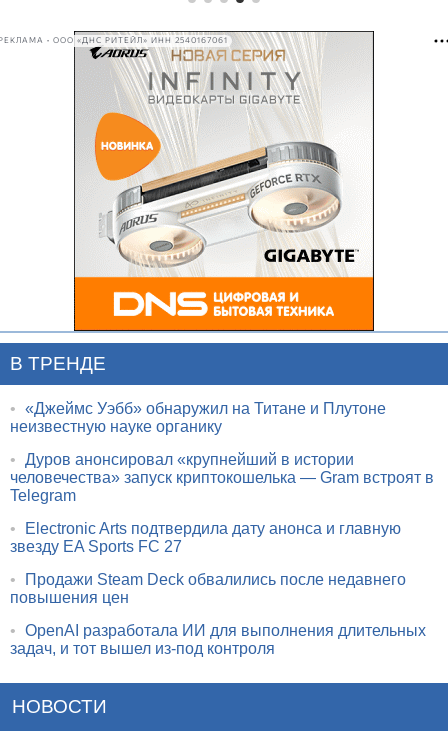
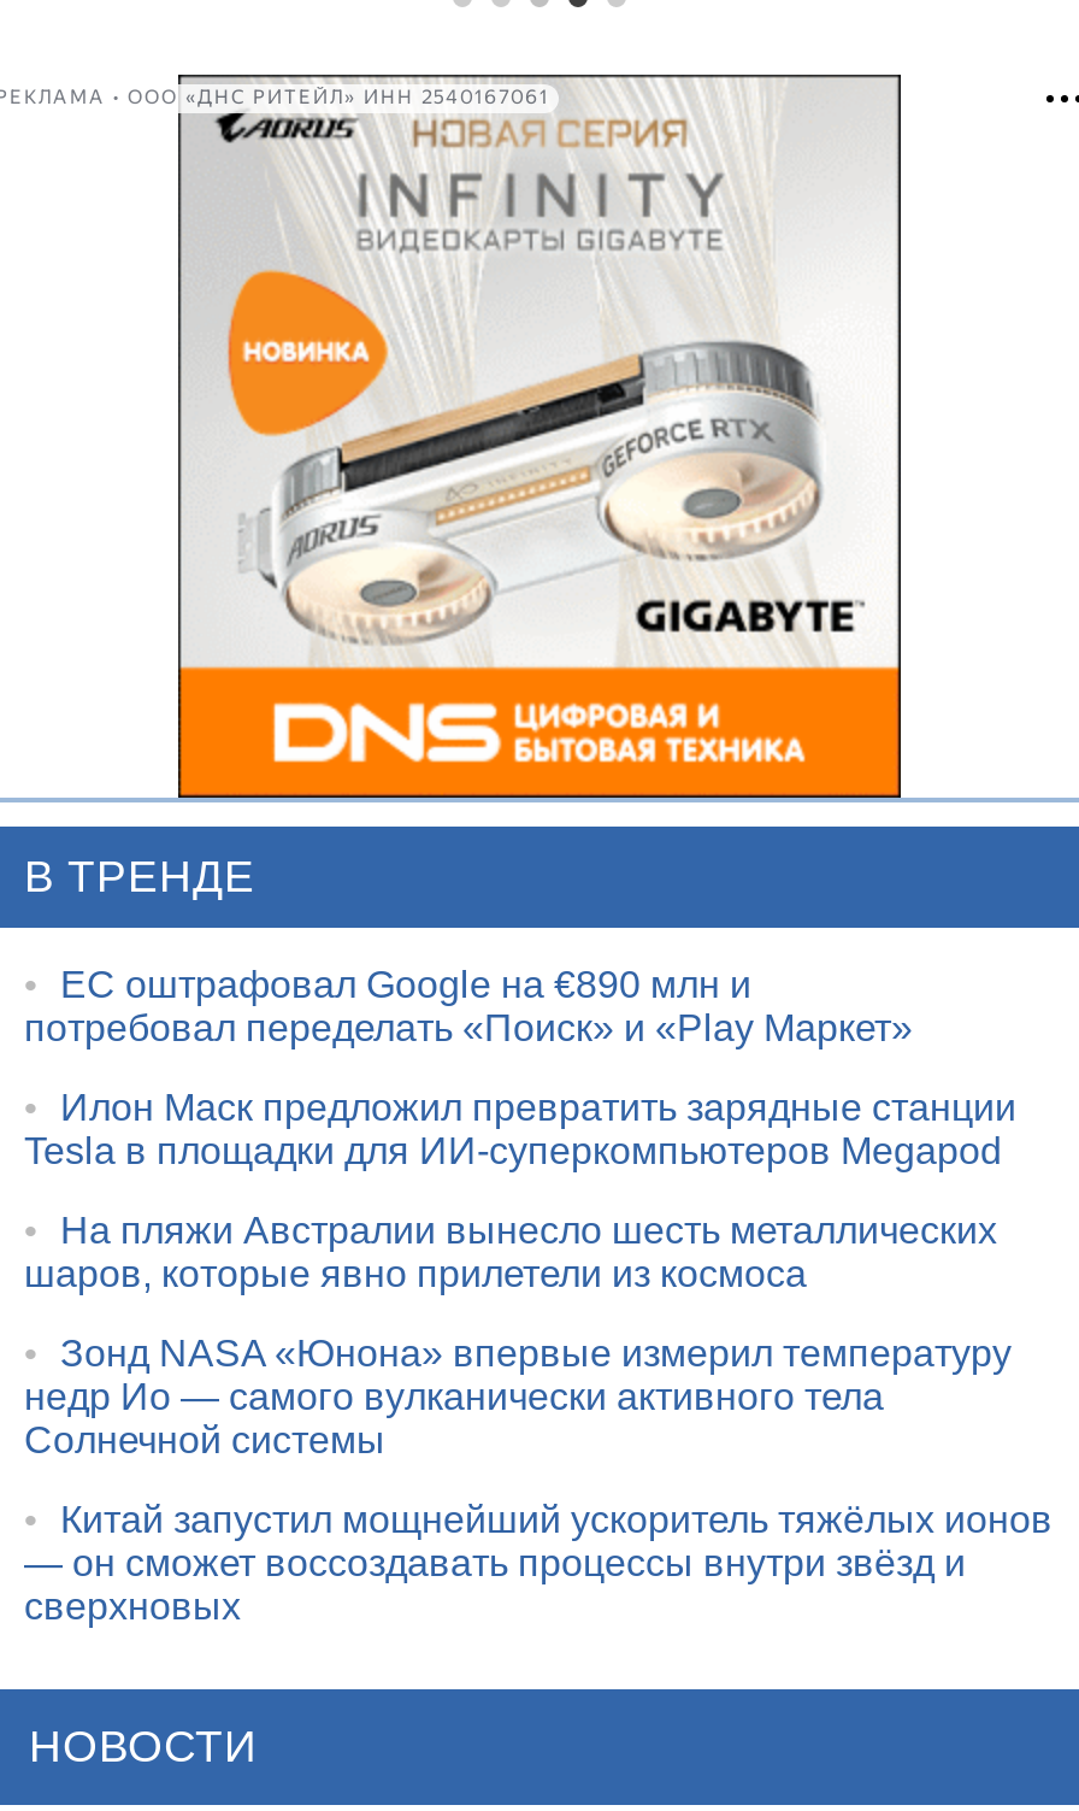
[10,400,386,435] • «Джеймс Уэбб» обнаружил на Титане и Плутоне | неизвестную науке органику -> [24,964,913,1048] • ЕС оштрафовал Google на €890 млн и | потребовал переделать «Поиск» и «Play Маркет»
[10,451,434,504] • Дуров анонсировал «крупнейший в истории | человечества» запуск криптокошелька — Gram встроят в | Telegram -> [24,1087,1016,1171] • Илон Маск предложил превратить зарядные станции | Tesla в площадки для ИИ-суперкомпьютеров Megapod
[10,520,401,555] • Electronic Arts подтвердила дату анонса и главную | звезду EA Sports FC 27 -> [24,1210,997,1294] • На пляжи Австралии вынесло шесть металлических | шаров, которые явно прилетели из космоса
[10,571,406,606] • Продажи Steam Deck обвалились после недавнего | повышения цен -> [24,1333,1012,1460] • Зонд NASA «Юнона» впервые измерил температуру | недр Ио — самого вулканически активного тела | Солнечной системы
[10,622,426,657] • OpenAI разработала ИИ для выполнения длительных | задач, и тот вышел из-под контроля -> [24,1499,1053,1627] • Китай запустил мощнейший ускоритель тяжёлых ионов | — он сможет воссоздавать процессы внутри звёзд и | сверхновых

